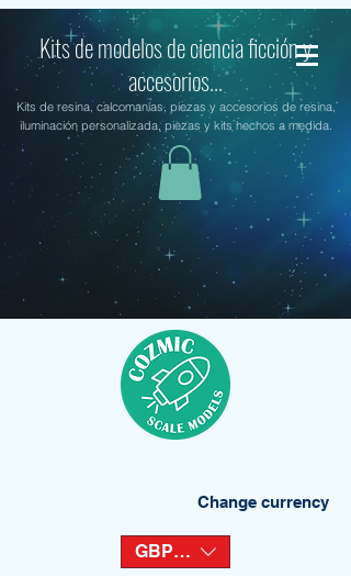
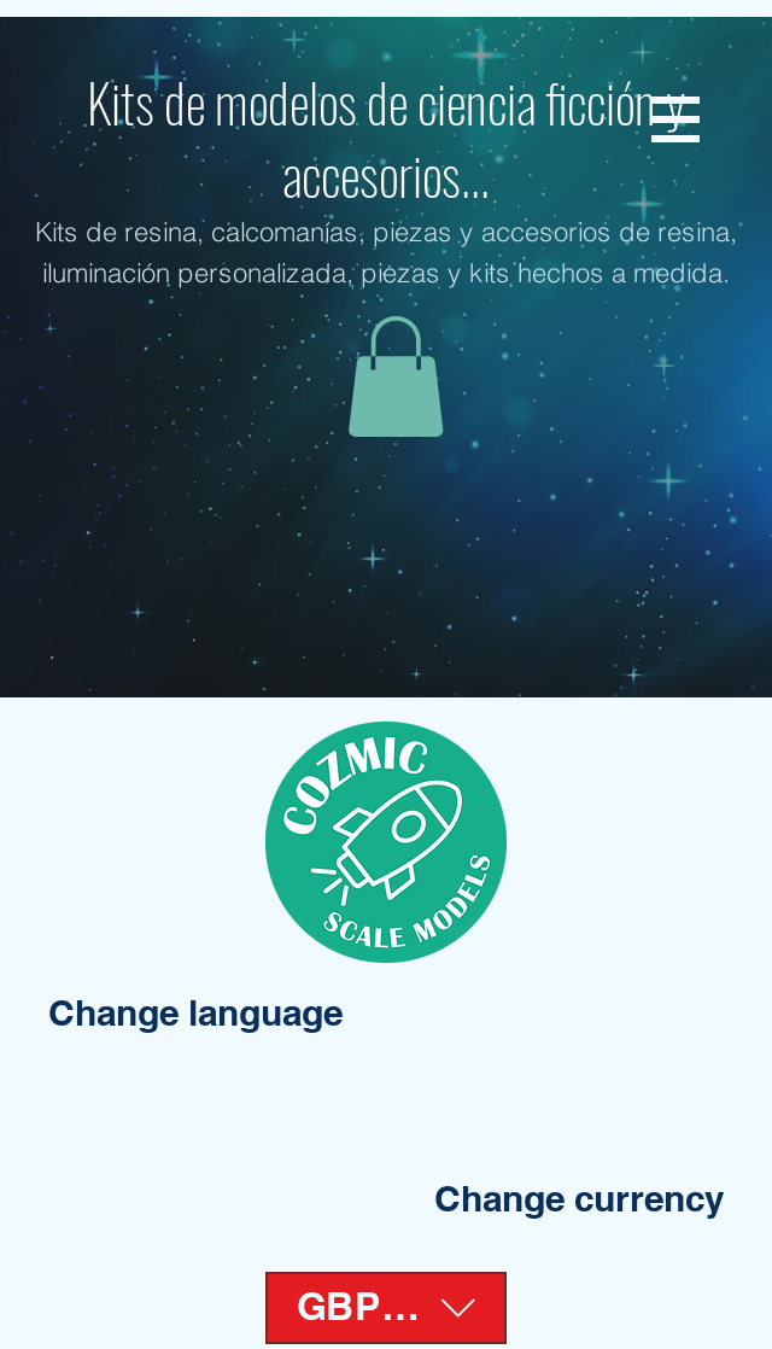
none -> [48,992,343,1033] Change language

